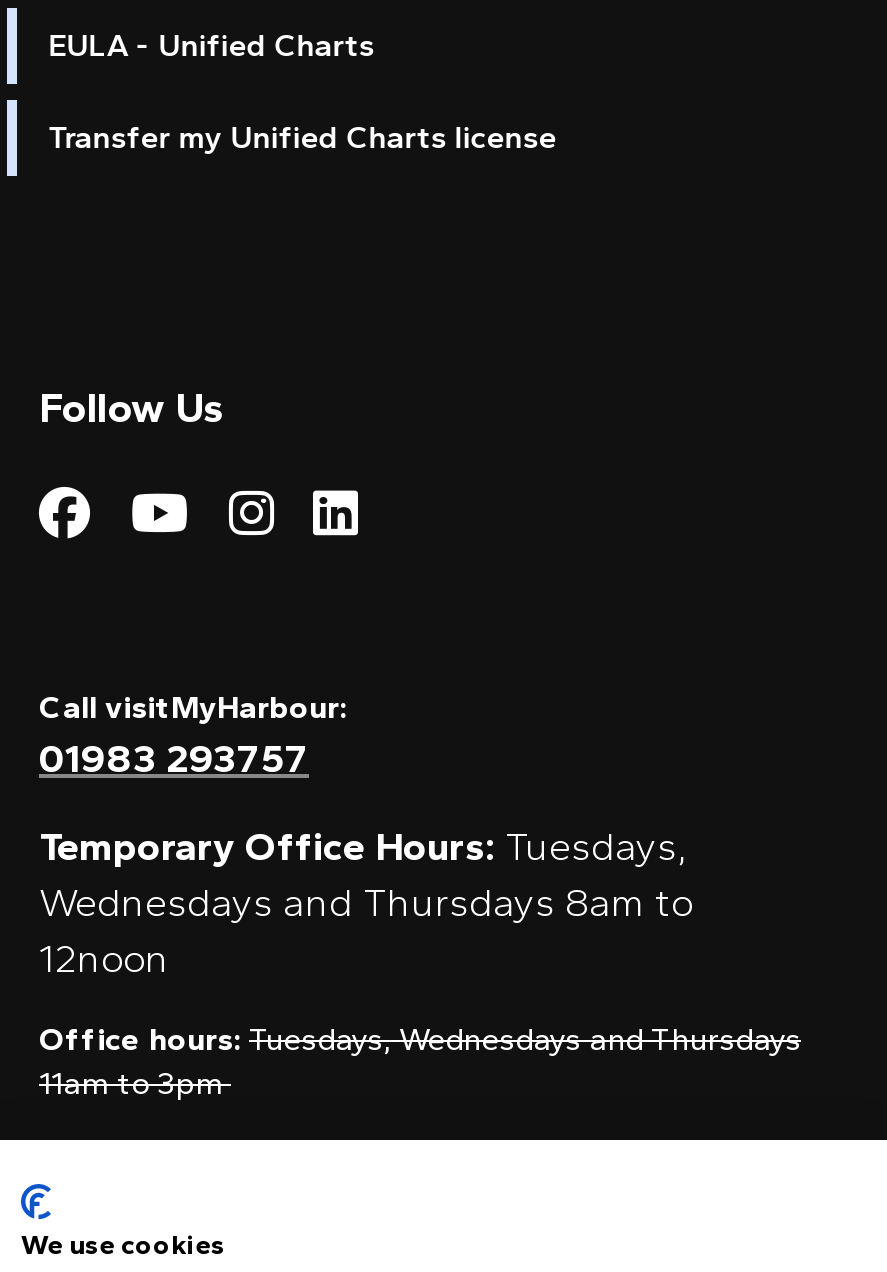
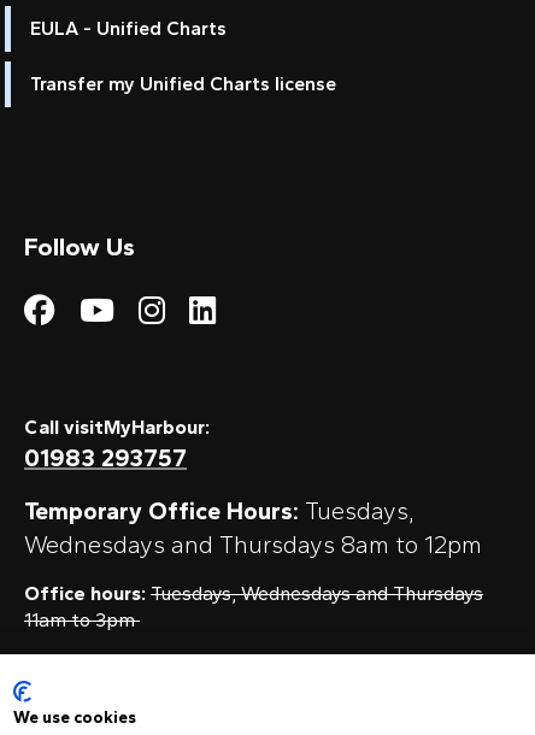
[39,878,693,982] Wednesdays and Thursdays 8am to | 12noon -> [24,530,488,559] Wednesdays and Thursdays 8am to 12pm

